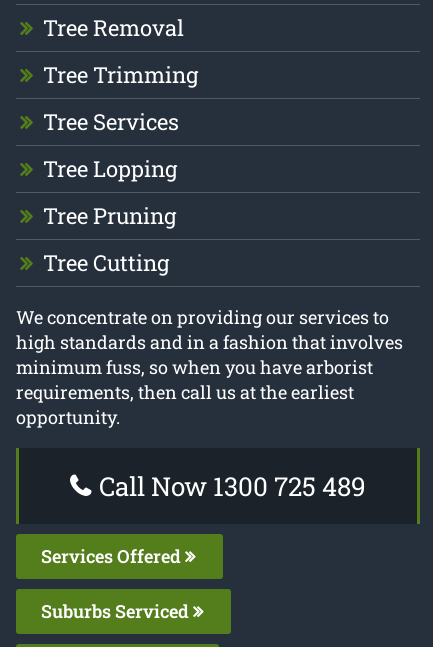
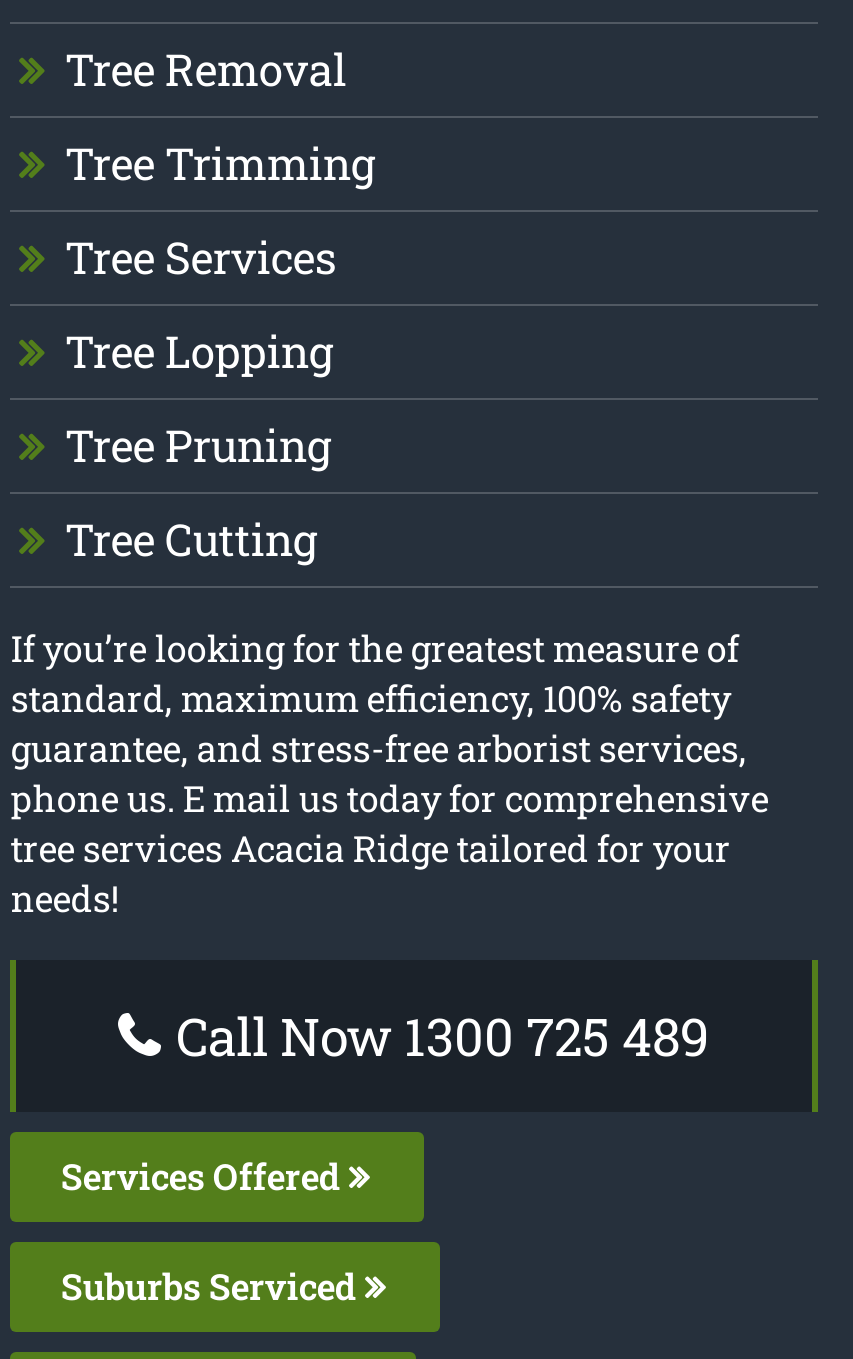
[16,305,403,429] We concentrate on providing our services to | high standards and in a fashion that involves | minimum fuss, so when you have arborist | requirements, then call us at the earliest | opportunity. -> [11,625,769,923] If you’re looking for the greatest measure of | standard, maximum efficiency, 100% safety | guarantee, and stress-free arborist services, | phone us. E mail us today for comprehensive | tree services Acacia Ridge tailored for your | needs!

